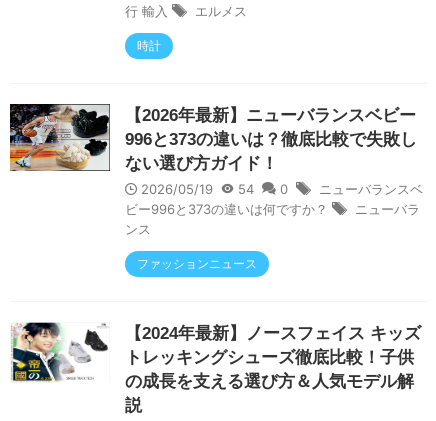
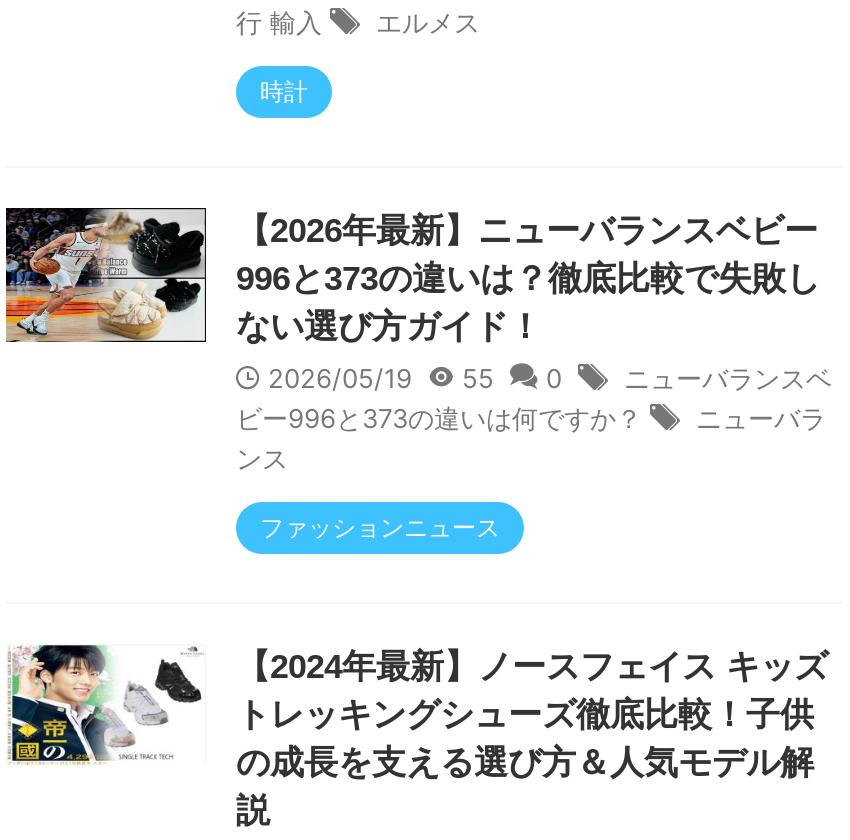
[141,181,423,197] 2026/05/19 54 0 ニューバランスベ -> [268,362,832,394] 2026/05/19 55 0 ニューバランスベ

